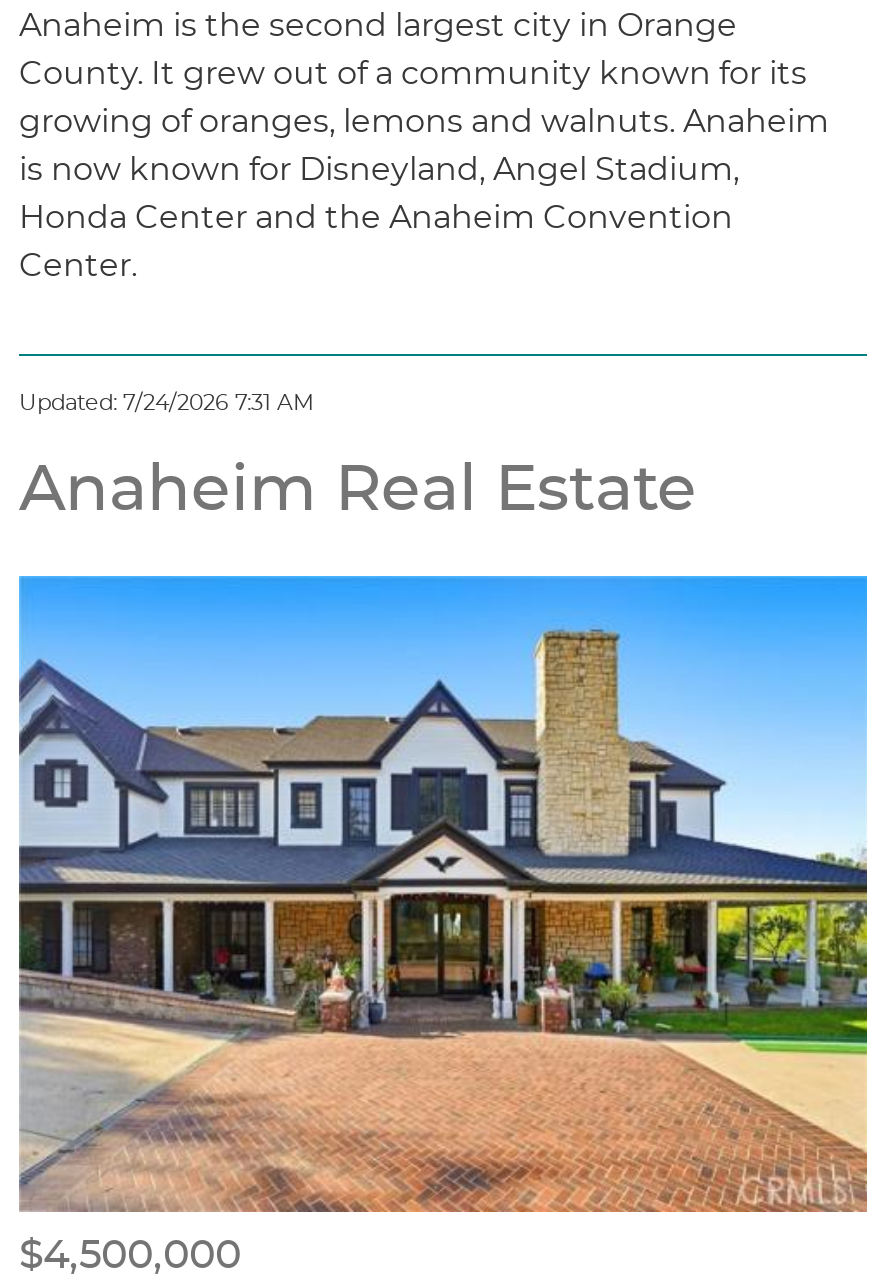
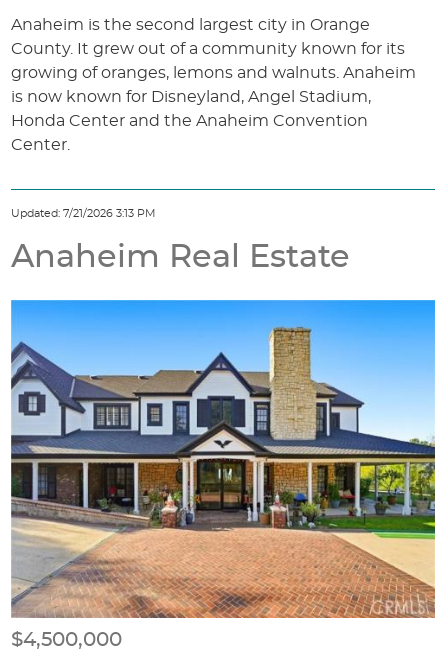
[19,392,315,414] Updated: 7/24/2026 7:31 AM -> [11,208,156,219] Updated: 7/21/2026 3:13 PM

